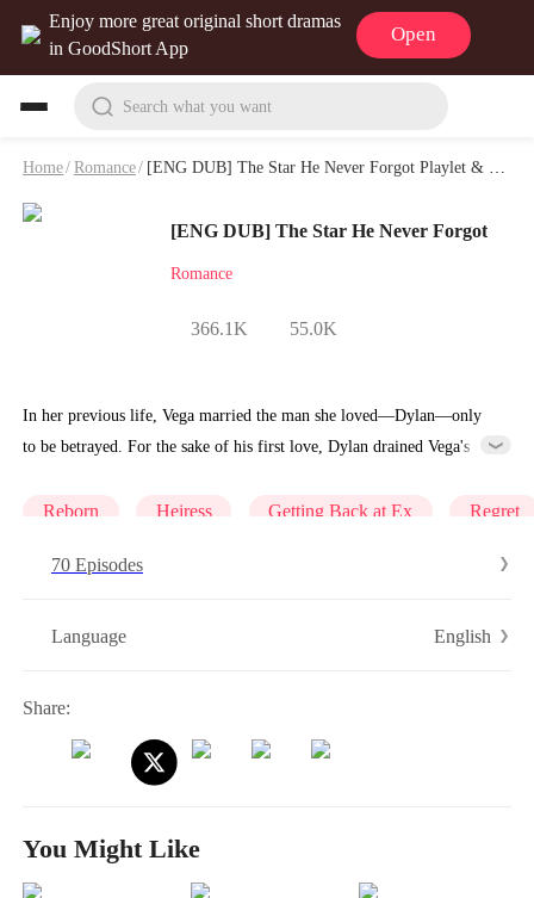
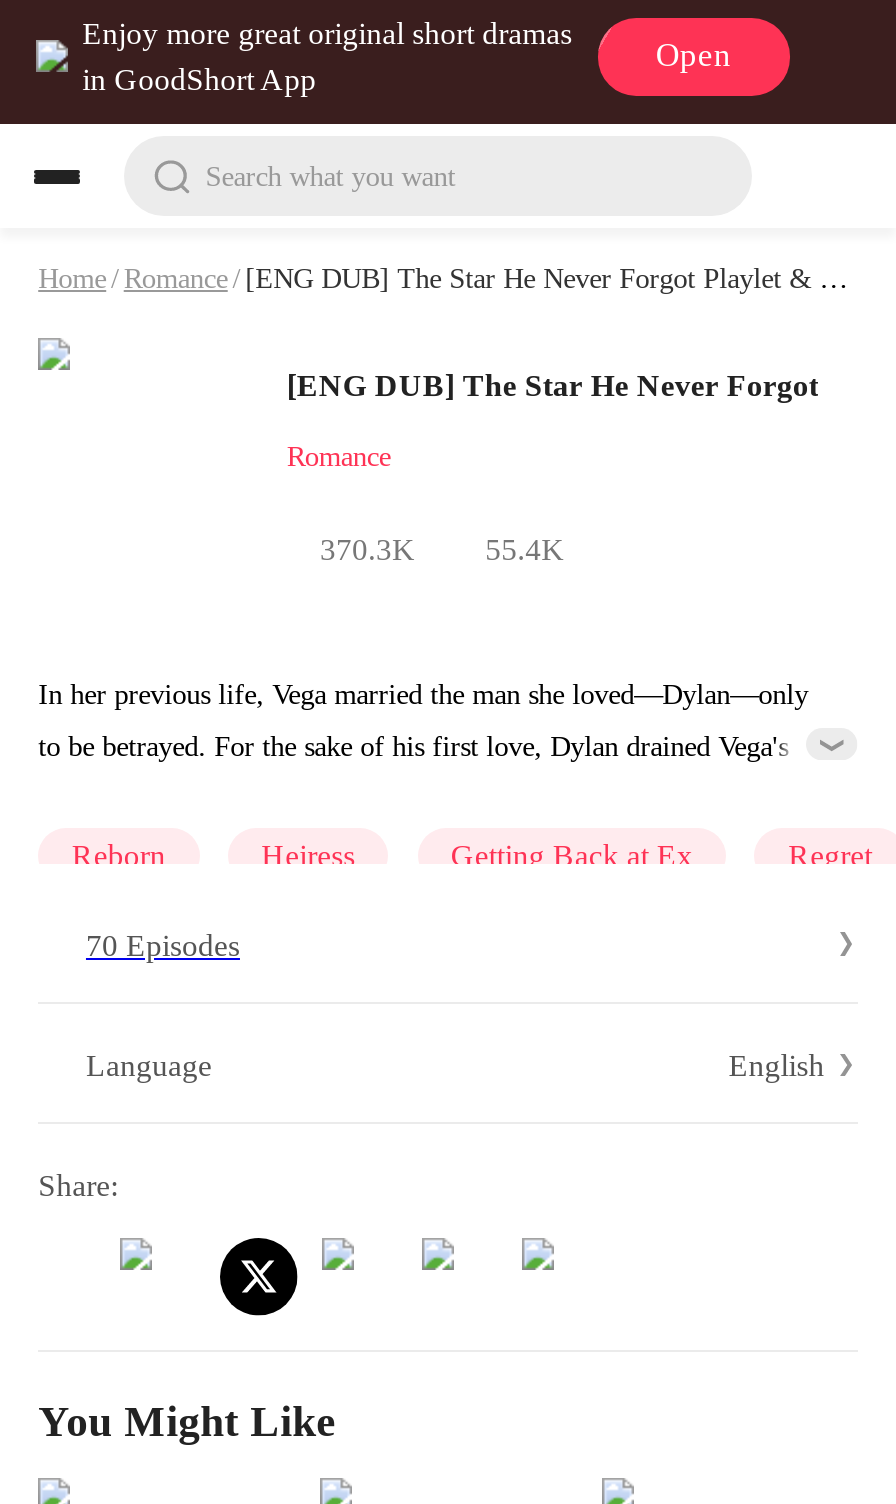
[191,319,337,339] 366.1K | 55.0K -> [320,532,565,566] 370.3K | 55.4K

